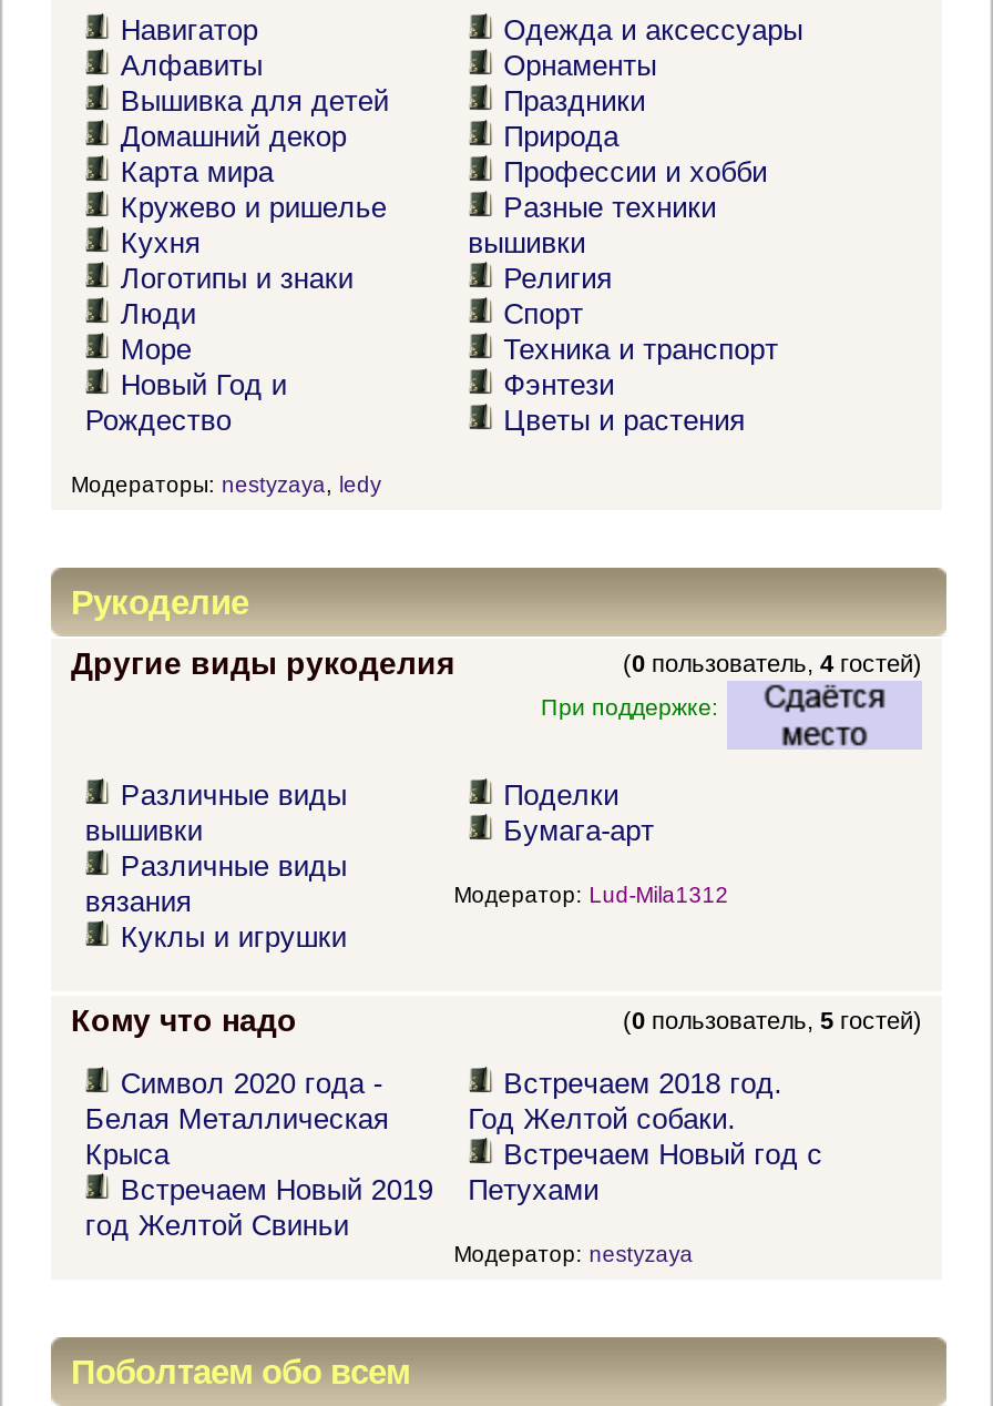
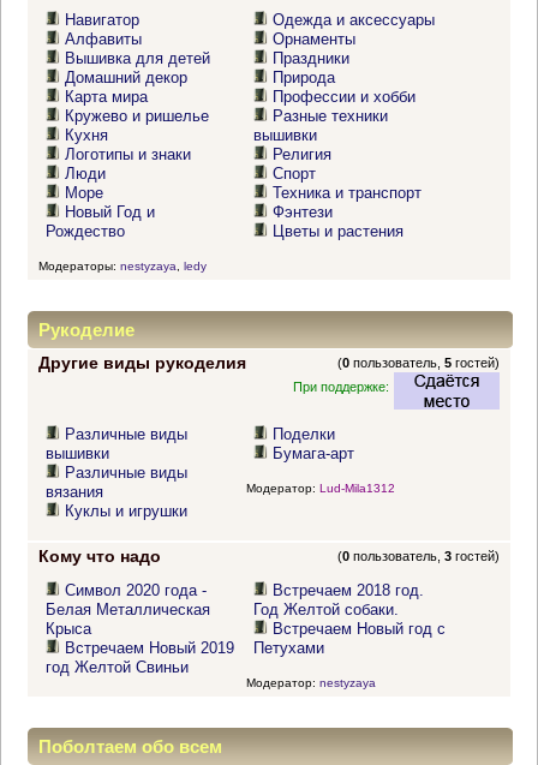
[623,650,922,677] (0 пользователь, 4 гостей) -> none
moved [623,1007,922,1034] -> [337,356,500,370]: (0 пользователь, 5 гостей)
none -> [337,549,500,564] (0 пользователь, 3 гостей)

